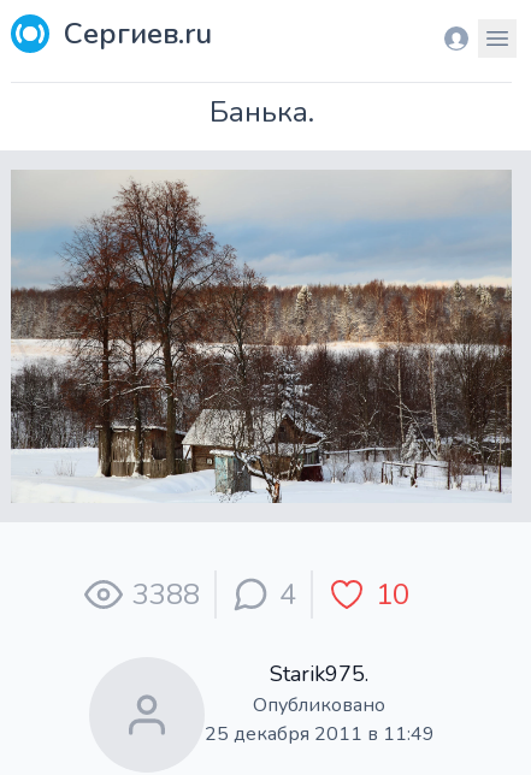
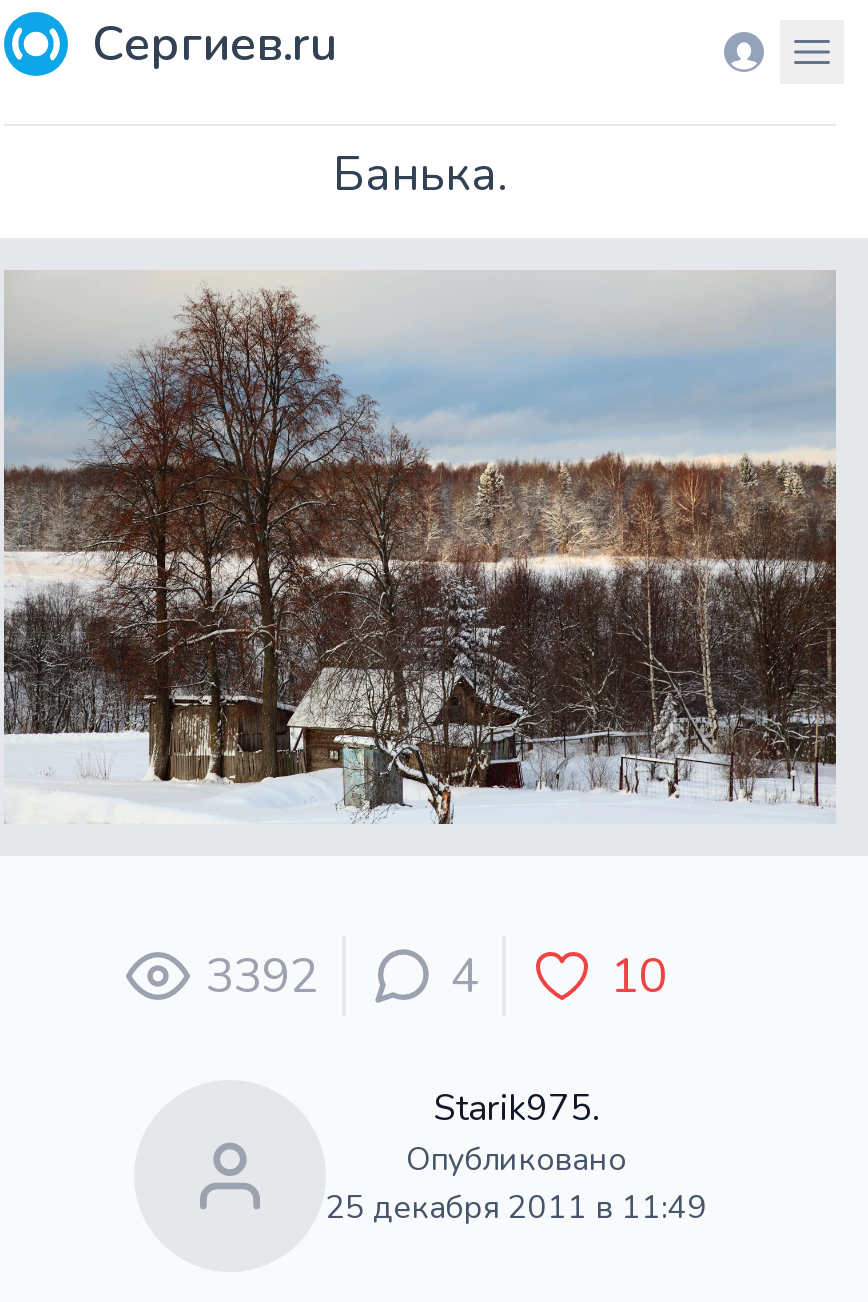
[132,576,200,614] 3388 -> [206,945,318,1009] 3392

